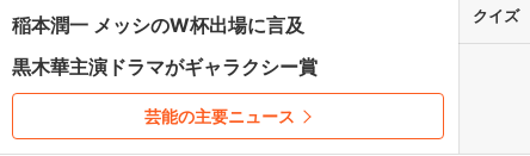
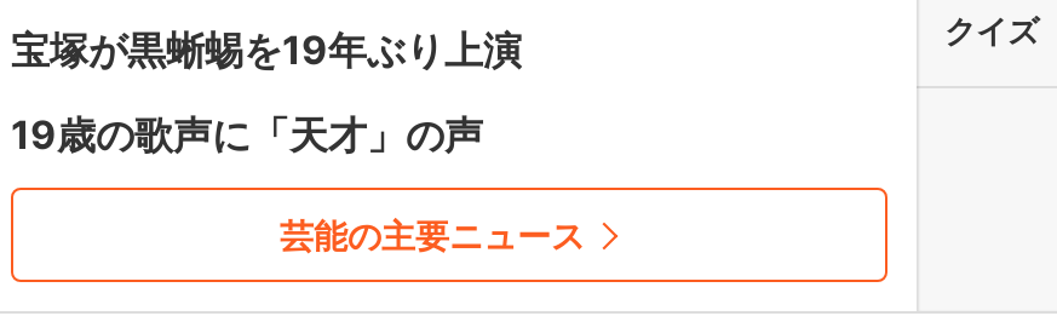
[12,13,304,37] 稲本潤一 メッシのW杯出場に言及 -> [11,25,522,74] 宝塚が黒蜥蜴を19年ぶり上演
[12,55,318,79] 黒木華主演ドラマがギャラクシー賞 -> [11,110,483,159] 19歳の歌声に「天才」の声

